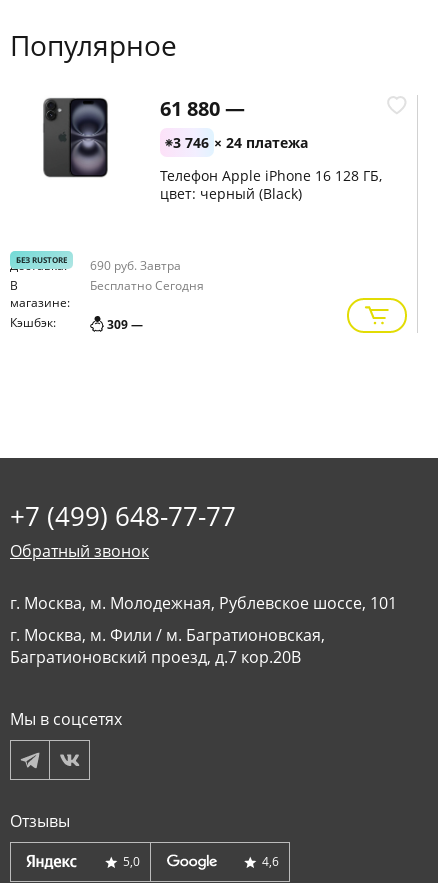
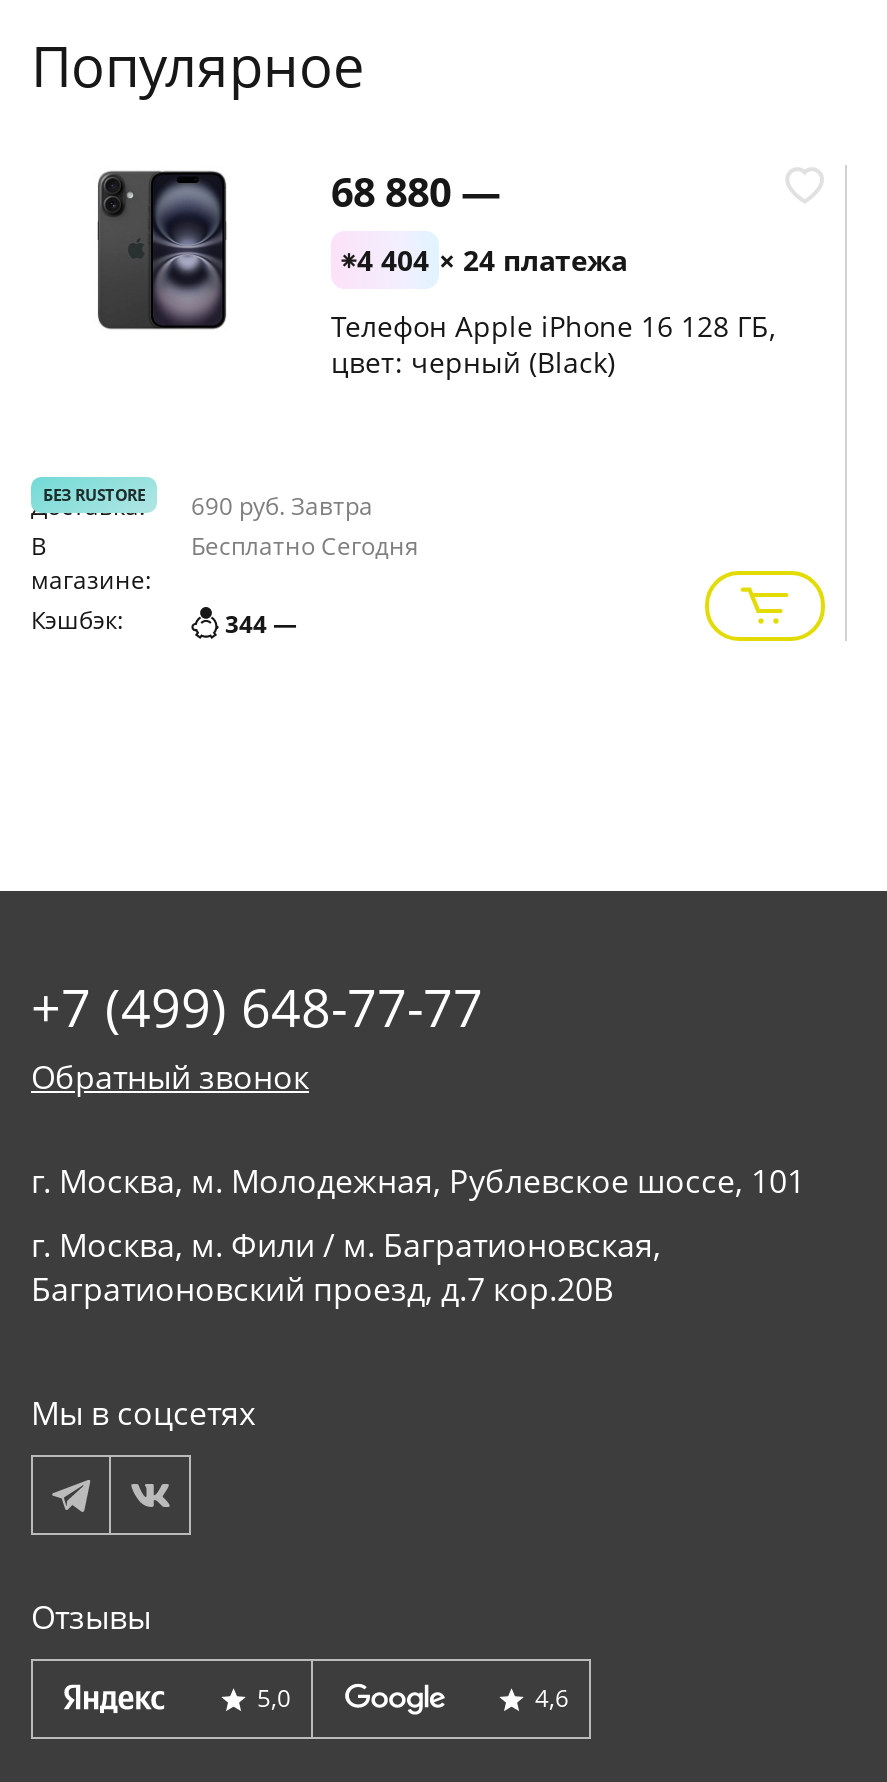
[160,95,245,122] 61 880 — -> [331,165,501,219] 68 880 —
[173,133,308,152] 3 746 × 24 платежа -> [357,241,627,279] 4 404 × 24 платежа
[107,316,143,333] 309 — -> [225,607,297,641] 344 —

